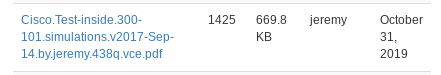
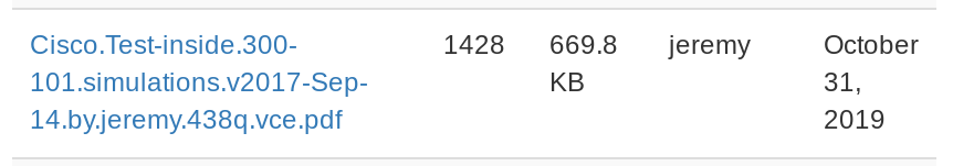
[208,13,347,27] 1425 669.8 jeremy -> [443,30,751,61] 1428 669.8 jeremy

